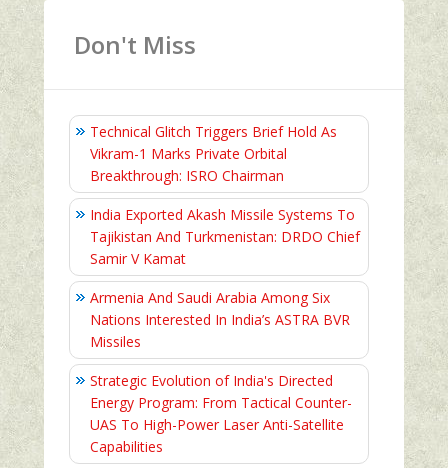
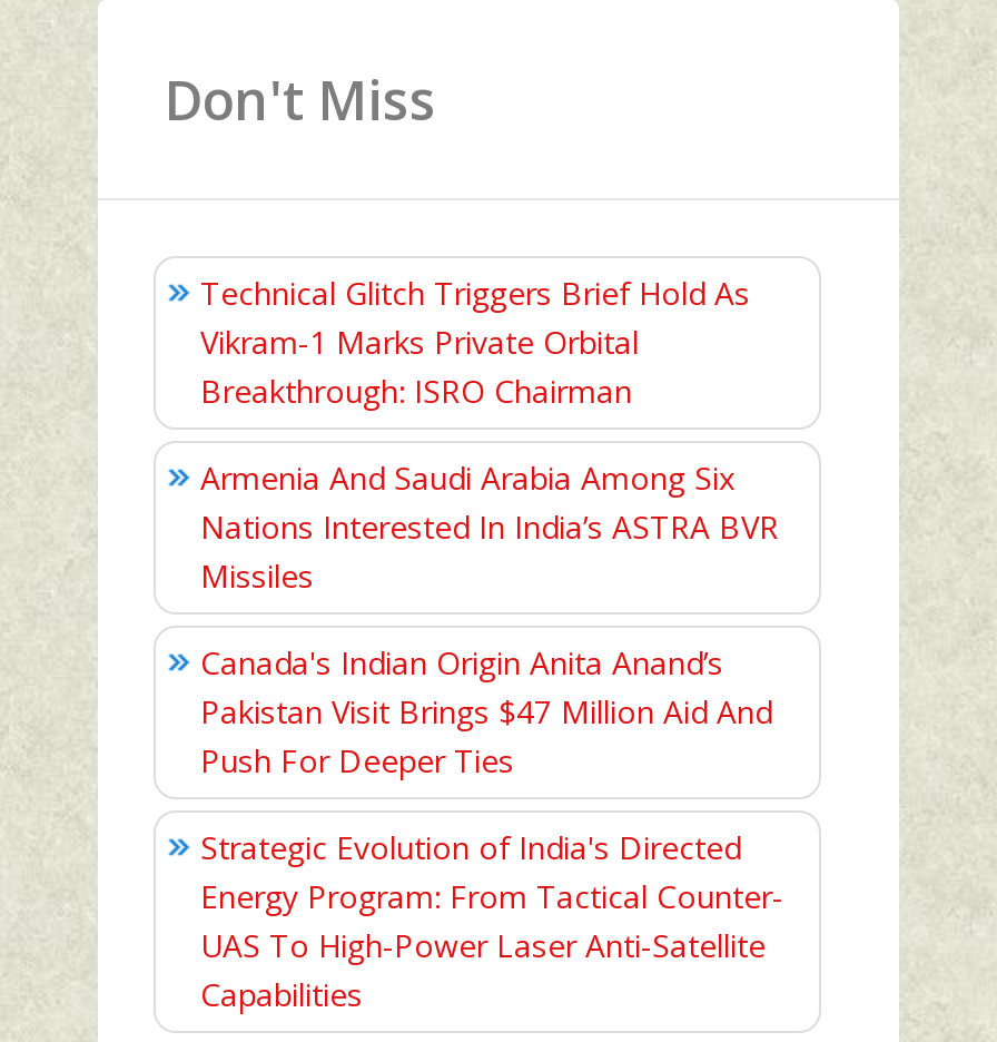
[90,205,360,268] India Exported Akash Missile Systems To | Tajikistan And Turkmenistan: DRDO Chief | Samir V Kamat -> none
moved [90,288,350,351] -> [200,458,779,598]: Armenia And Saudi Arabia Among Six | Nations Interested In India’s ASTRA BVR | Missiles
none -> [200,642,772,783] Canada's Indian Origin Anita Anand’s | Pakistan Visit Brings $47 Million Aid And | Push For Deeper Ties

